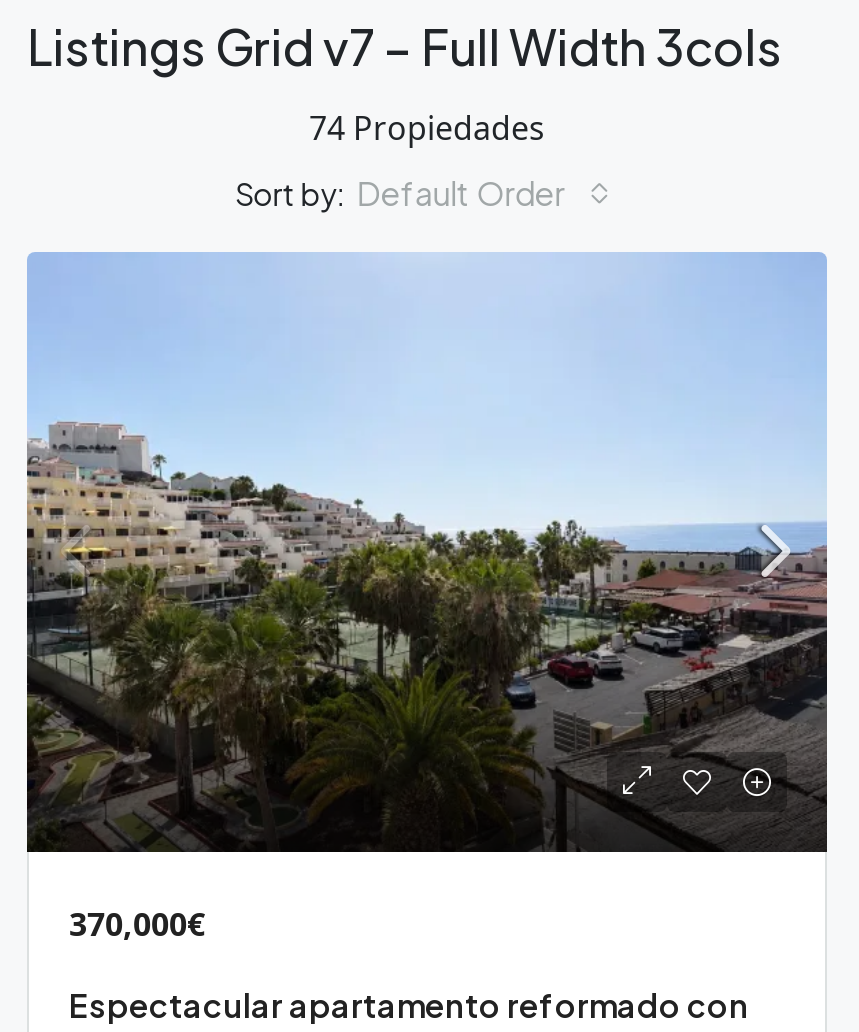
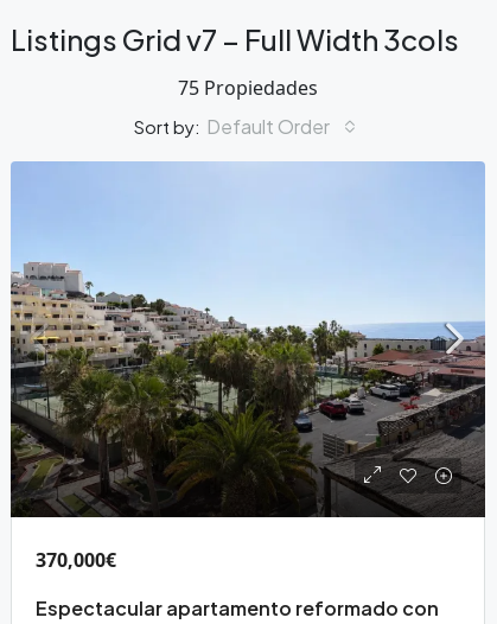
[309,106,545,150] 74 Propiedades -> [178,75,318,101] 75 Propiedades

